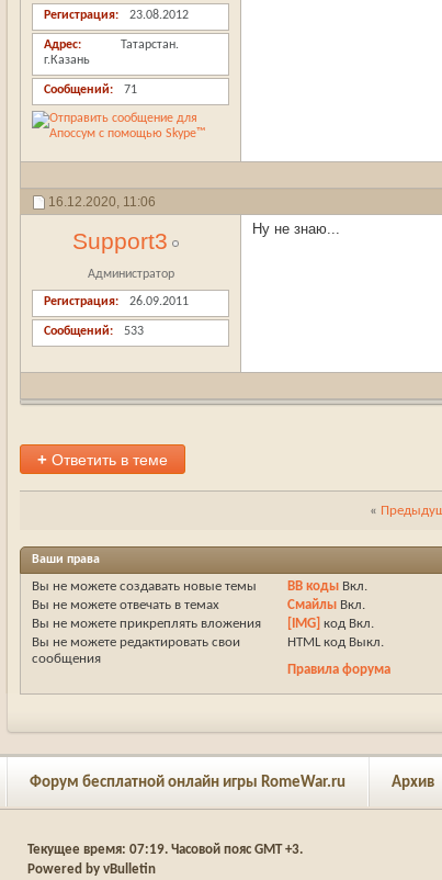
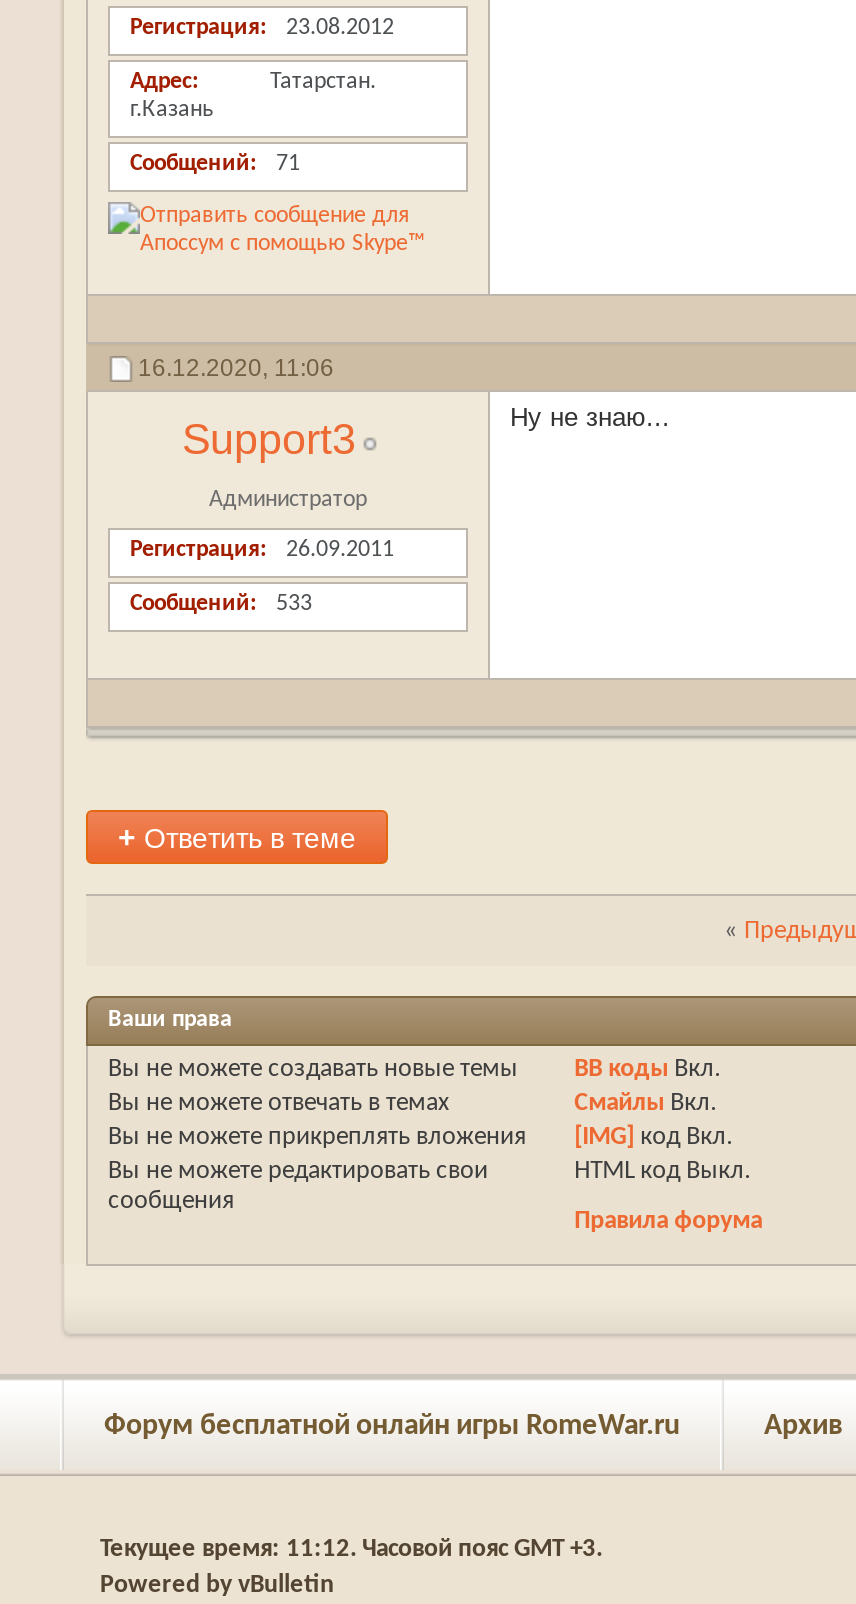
[27,843,303,857] Текущее время: 07:19. Часовой пояс GMT +3. -> [100,1536,602,1562] Текущее время: 11:12. Часовой пояс GMT +3.

